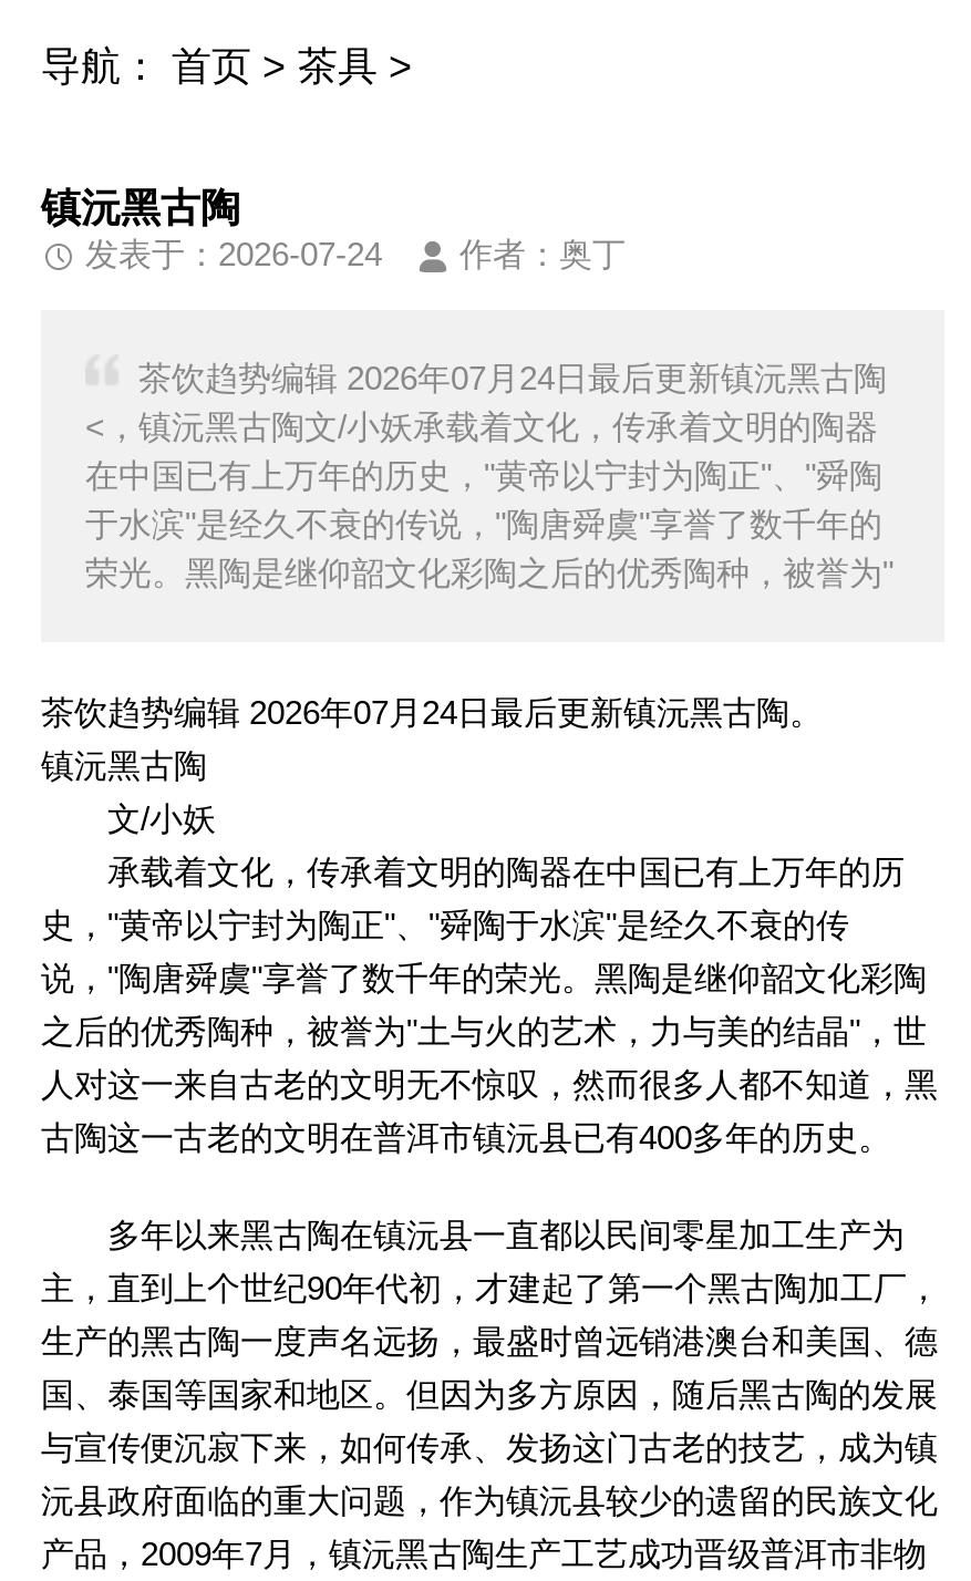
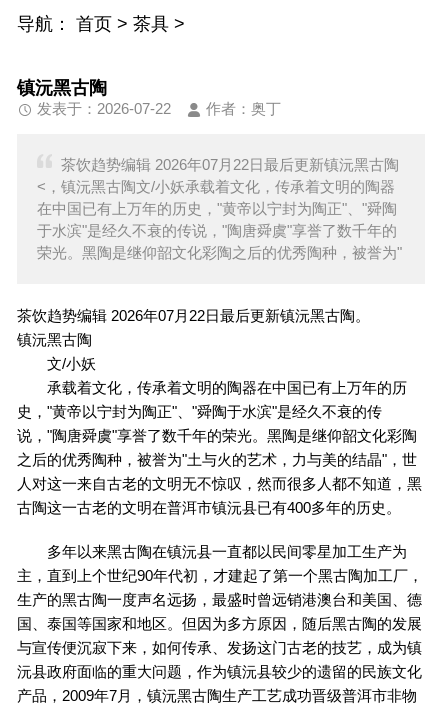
[85,235,382,272] 发表于：2026-07-24 -> [37,100,171,117] 发表于：2026-07-22
[138,359,887,396] 茶饮趋势编辑 2026年07月24日最后更新镇沅黑古陶 -> [61,156,399,173] 茶饮趋势编辑 2026年07月22日最后更新镇沅黑古陶
[41,693,823,731] 茶饮趋势编辑 2026年07月24日最后更新镇沅黑古陶。 -> [17,307,370,324] 茶饮趋势编辑 2026年07月22日最后更新镇沅黑古陶。

